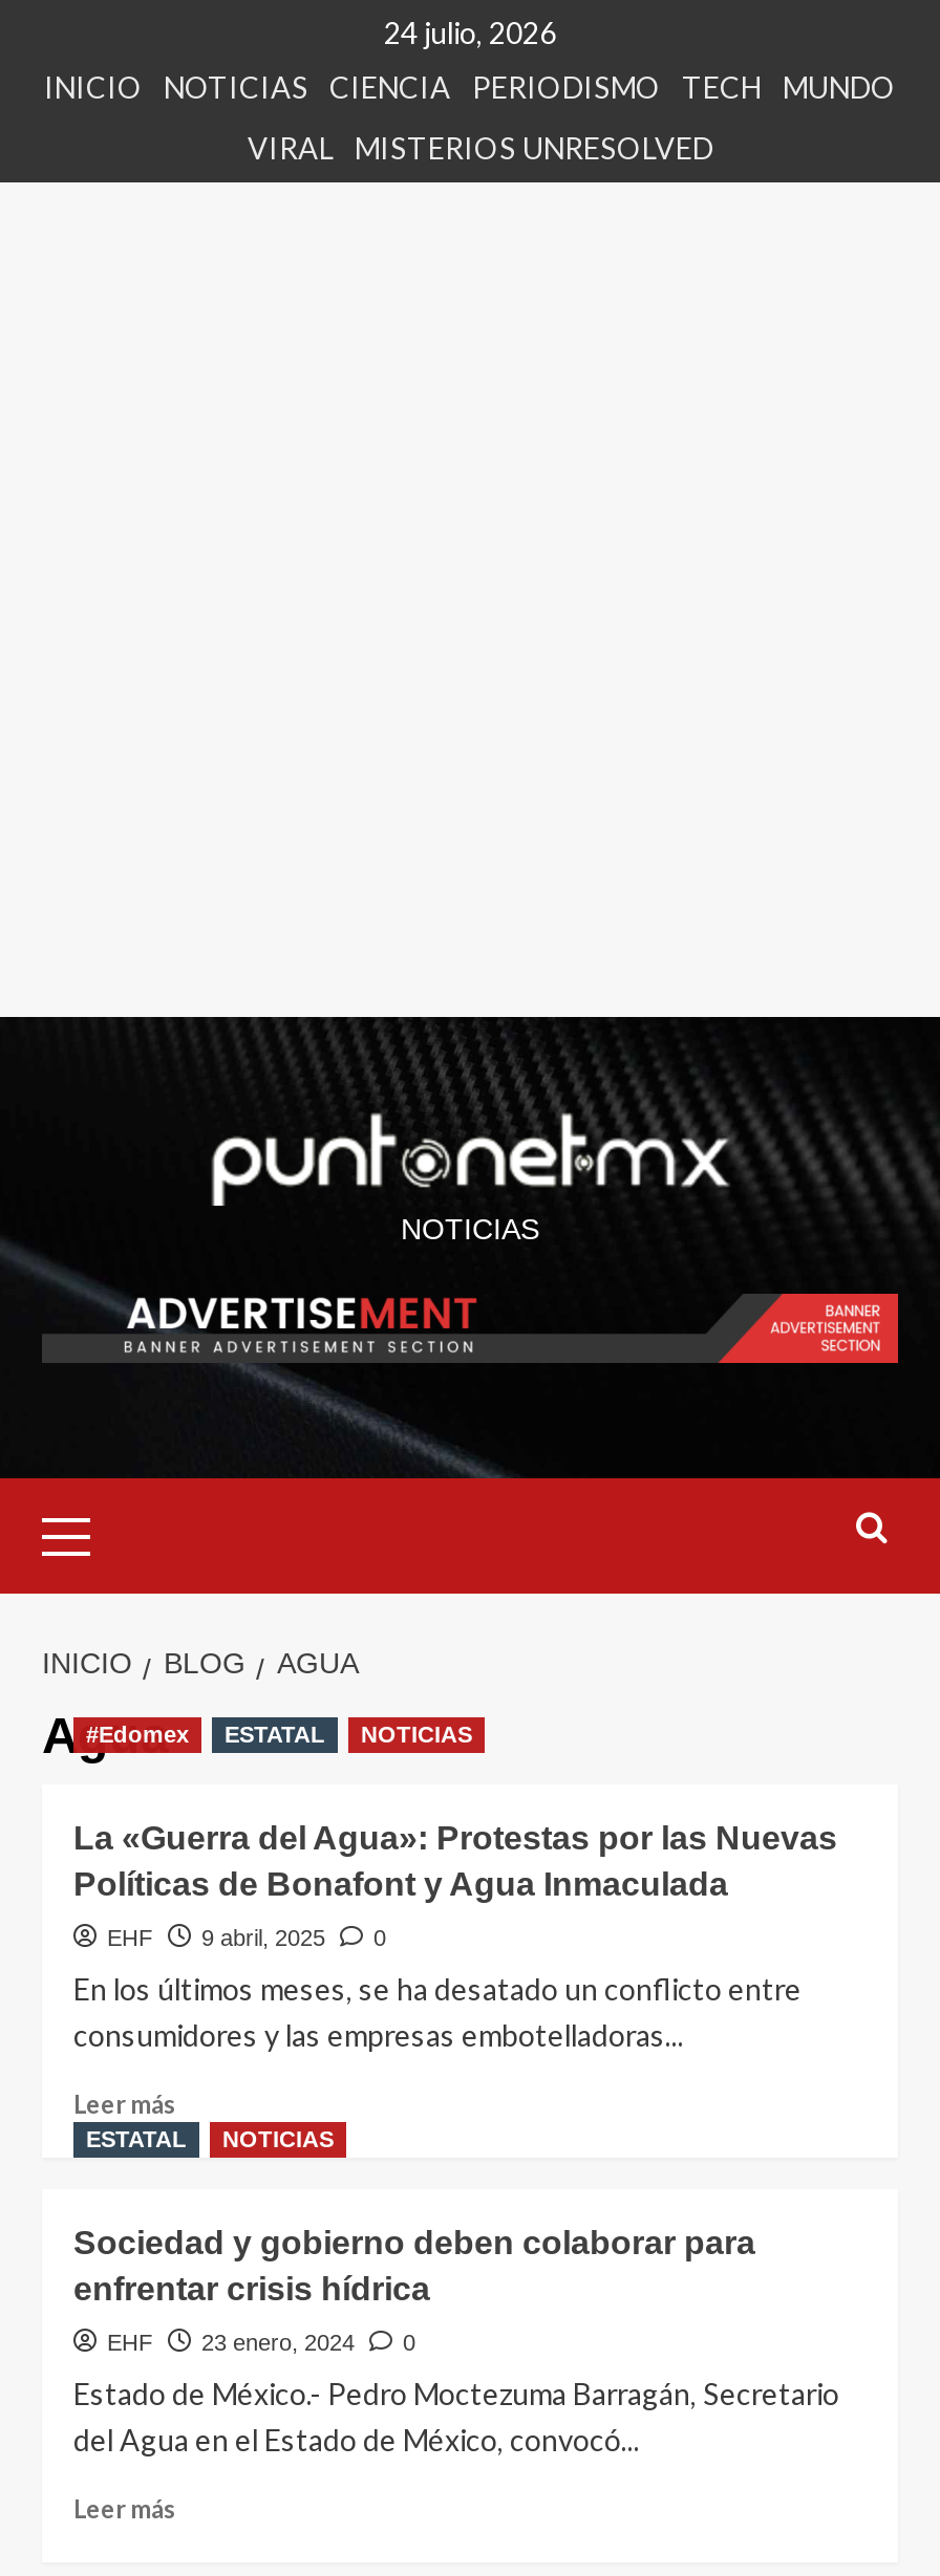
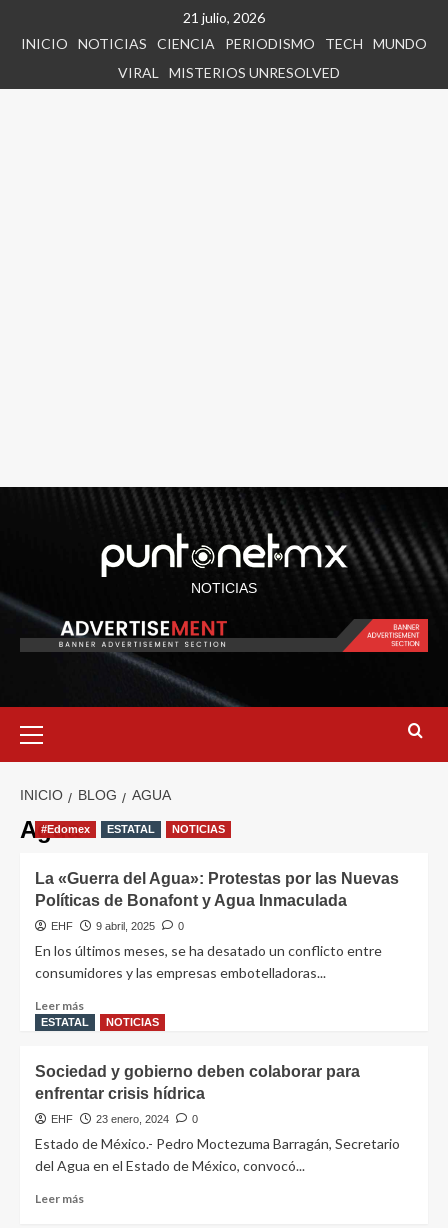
[384,15,556,50] 24 julio, 2026 -> [183,9,265,26] 21 julio, 2026

